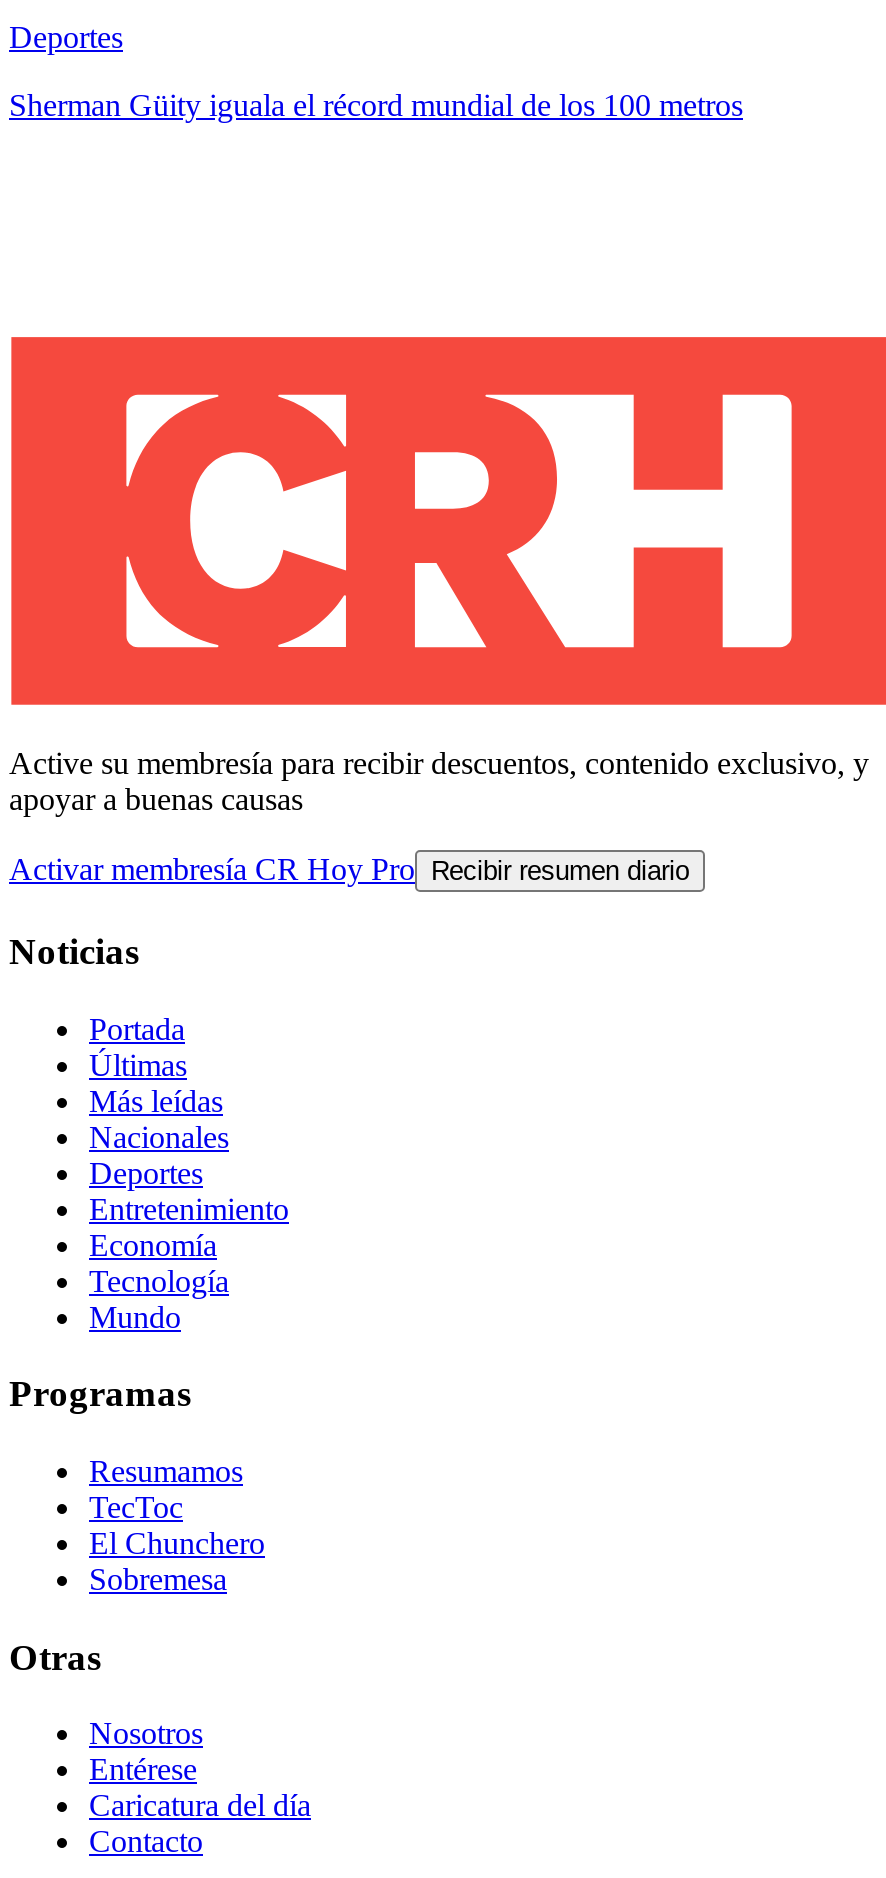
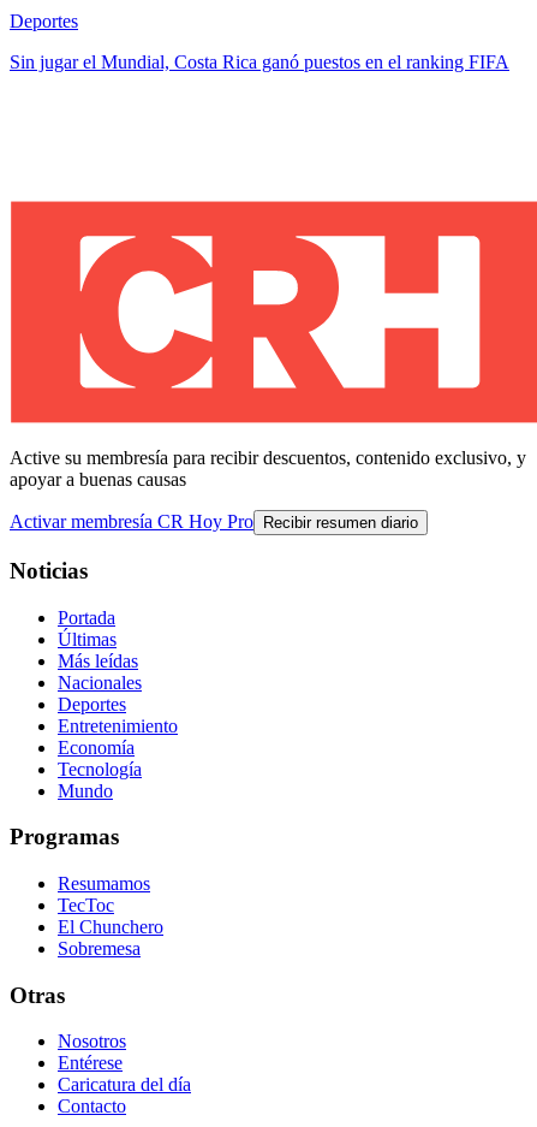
[9,88,743,122] Sherman Güity iguala el récord mundial de los 100 metros -> [10,52,509,72] Sin jugar el Mundial, Costa Rica ganó puestos en el ranking FIFA

